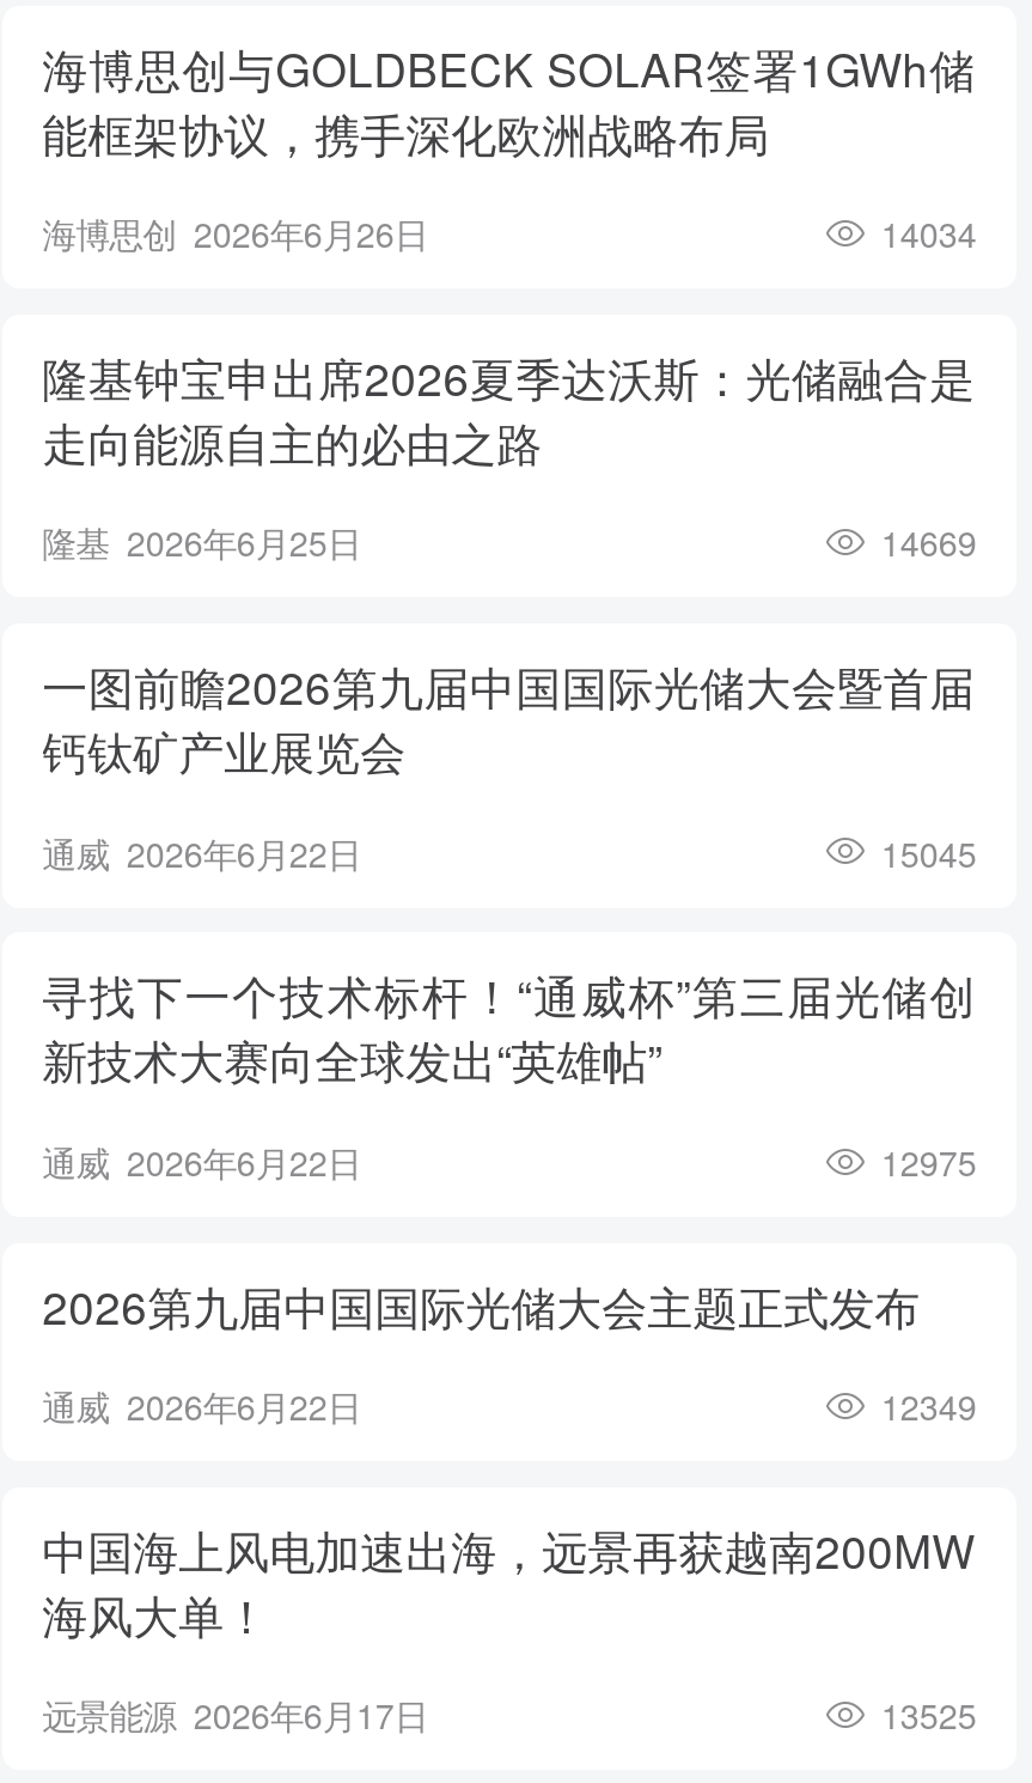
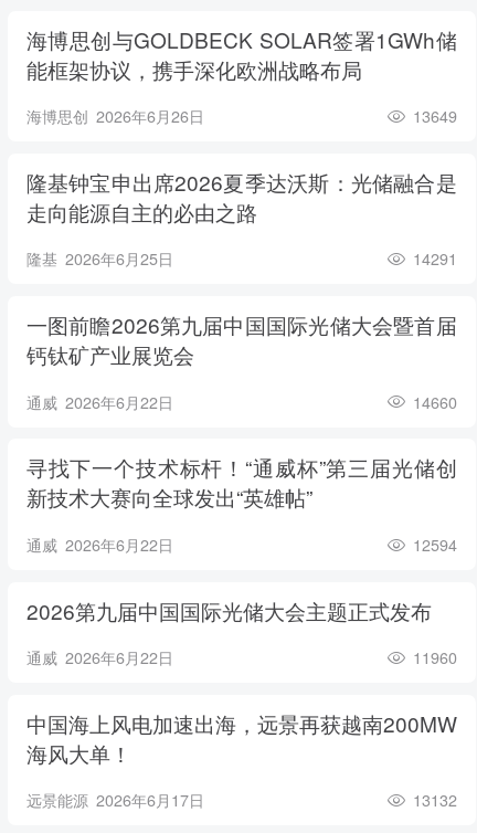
[881,210,977,258] 14034 -> [413,105,457,127] 13649
[881,519,977,567] 14669 -> [413,248,457,270] 14291
[881,828,977,876] 15045 -> [413,391,457,413] 14660
[881,1138,977,1186] 12975 -> [413,533,457,556] 12594
[881,1382,977,1430] 12349 -> [413,646,457,668] 11960
[881,1692,977,1739] 13525 -> [413,789,457,811] 13132

